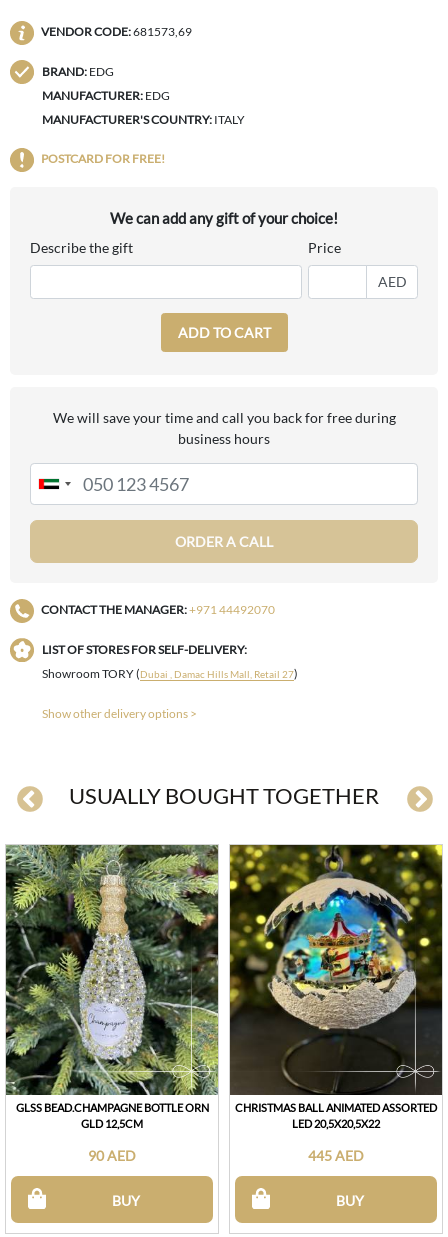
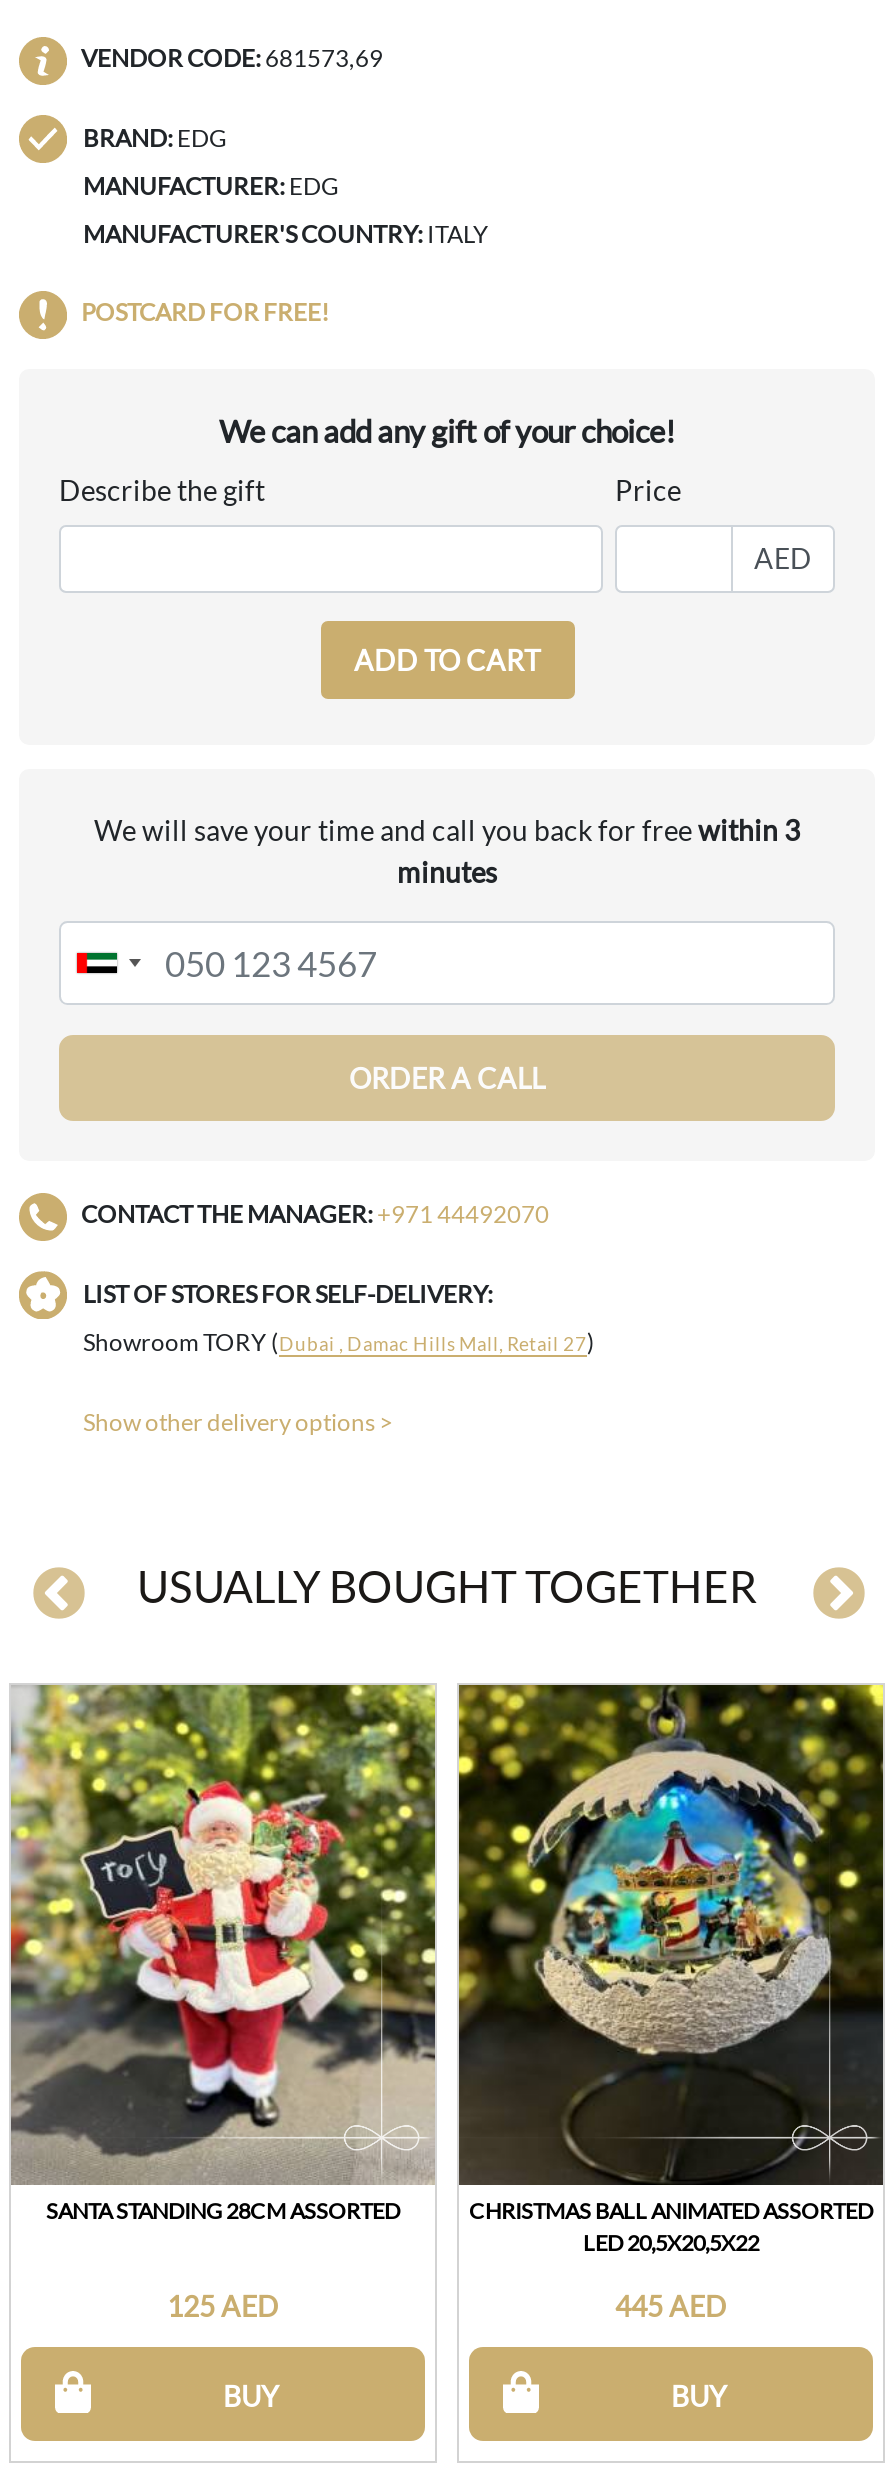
[52,409,395,447] We will save your time and call you back for free during | business hours -> [94,813,800,889] We will save your time and call you back for free within 3 | minutes
[5,844,219,1130] [image] | GLSS BEAD.CHAMPAGNE BOTTLE ORN | GLD 12,5CM -> [9,1683,437,2224] [image] | SANTA STANDING 28CM ASSORTED
[88,1147,136,1164] 90 AED -> [167,2290,279,2324] 125 AED

